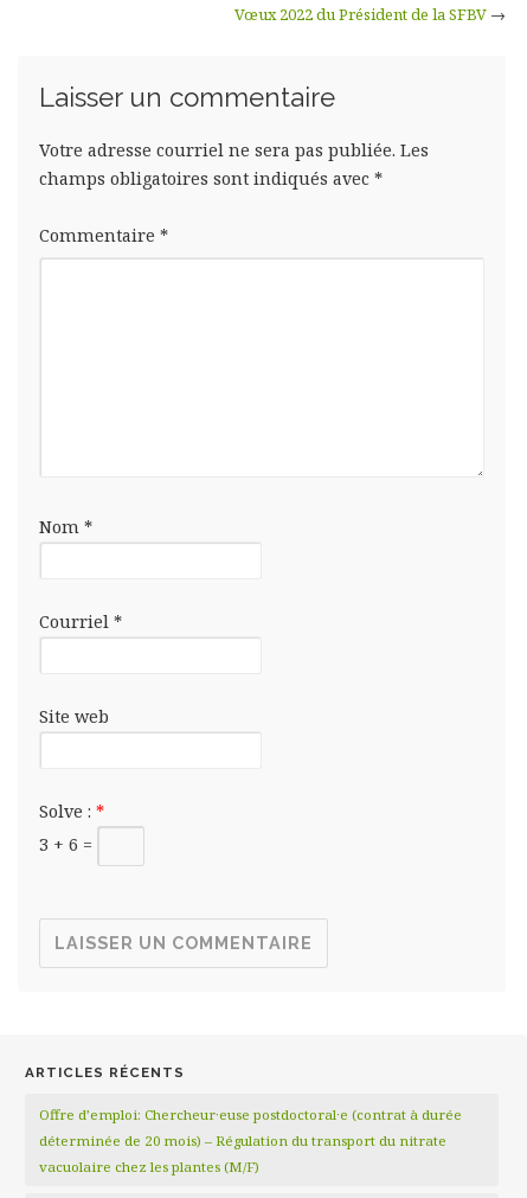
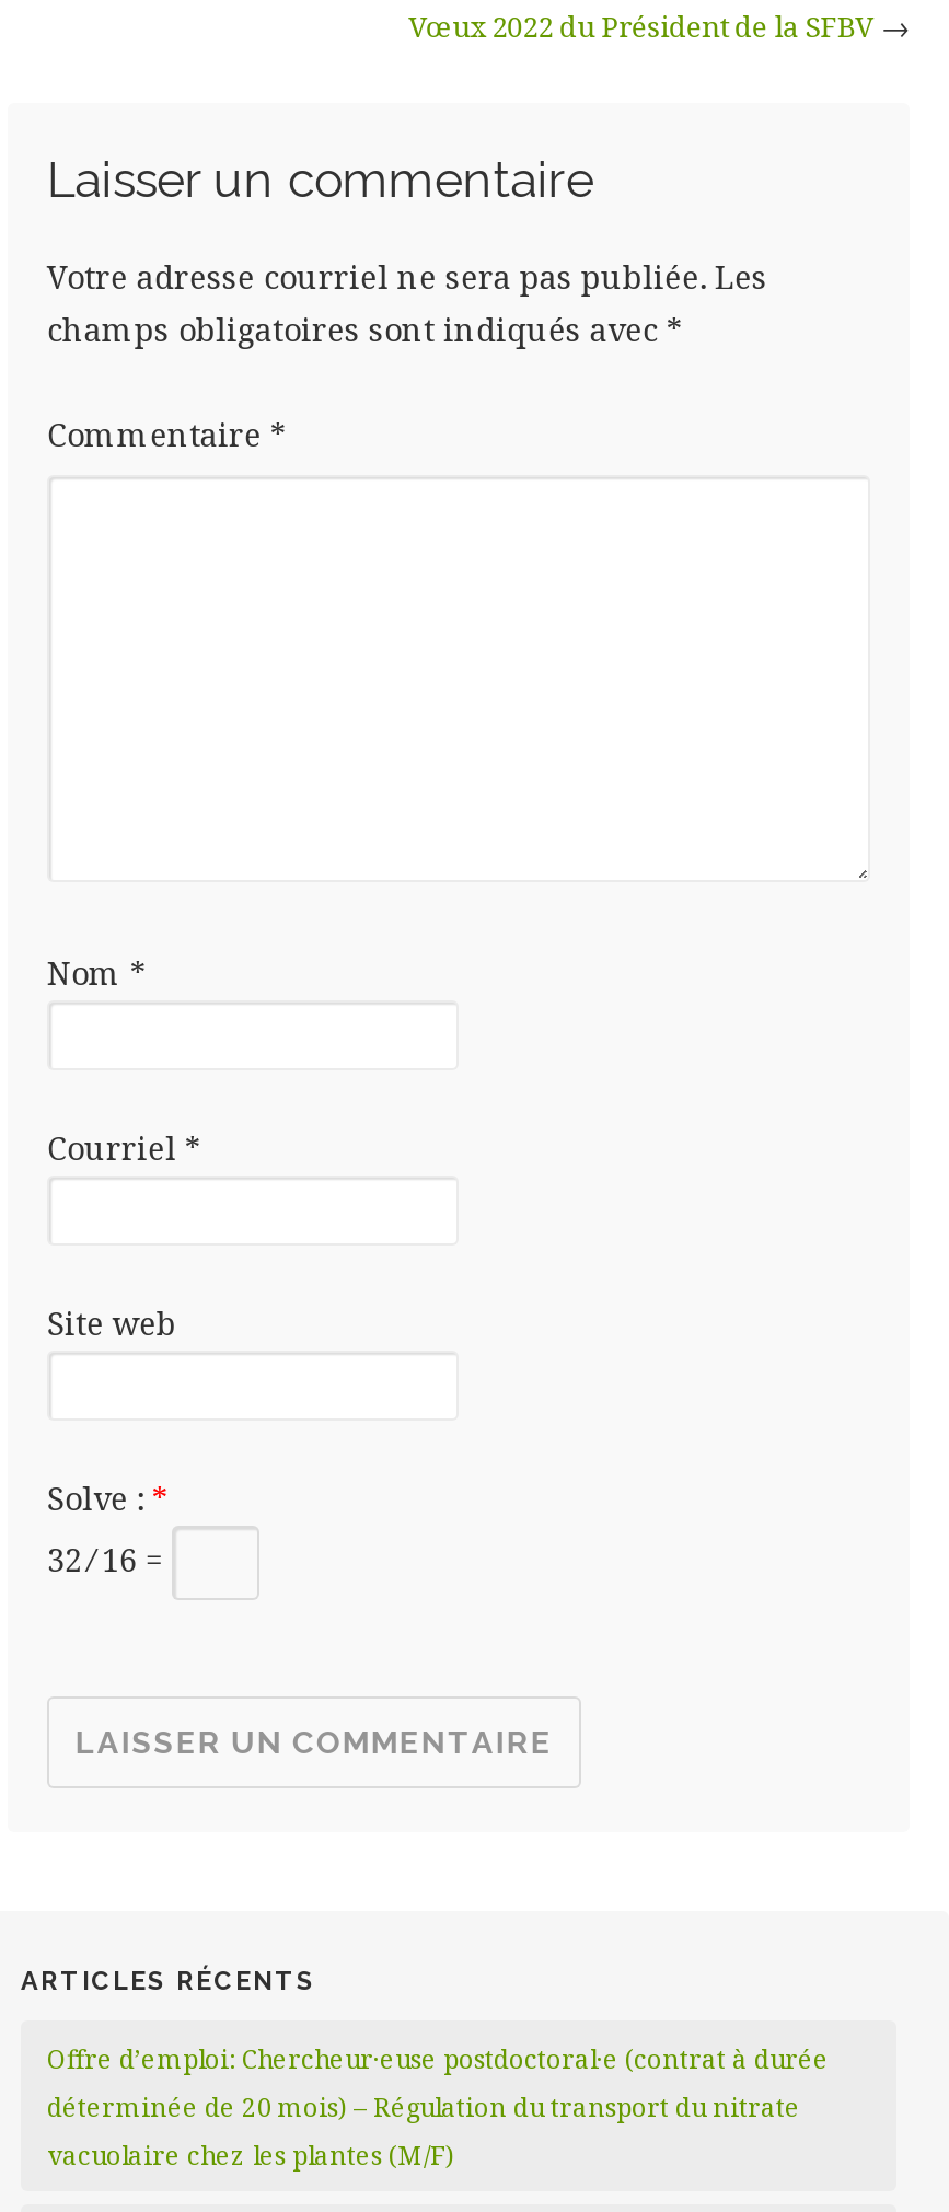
[39,833,97,856] 3 + 6 = -> [47,1539,172,1580] 32 ⁄ 16 =

